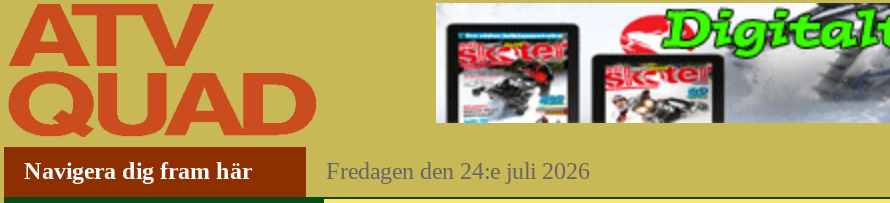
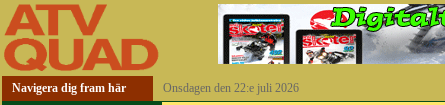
[326,157,590,185] Fredagen den 24:e juli 2026 -> [163,81,299,95] Onsdagen den 22:e juli 2026

